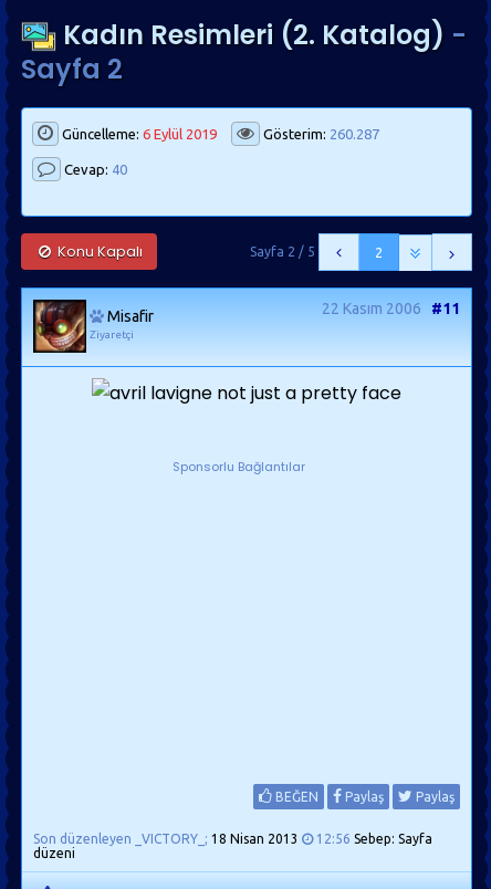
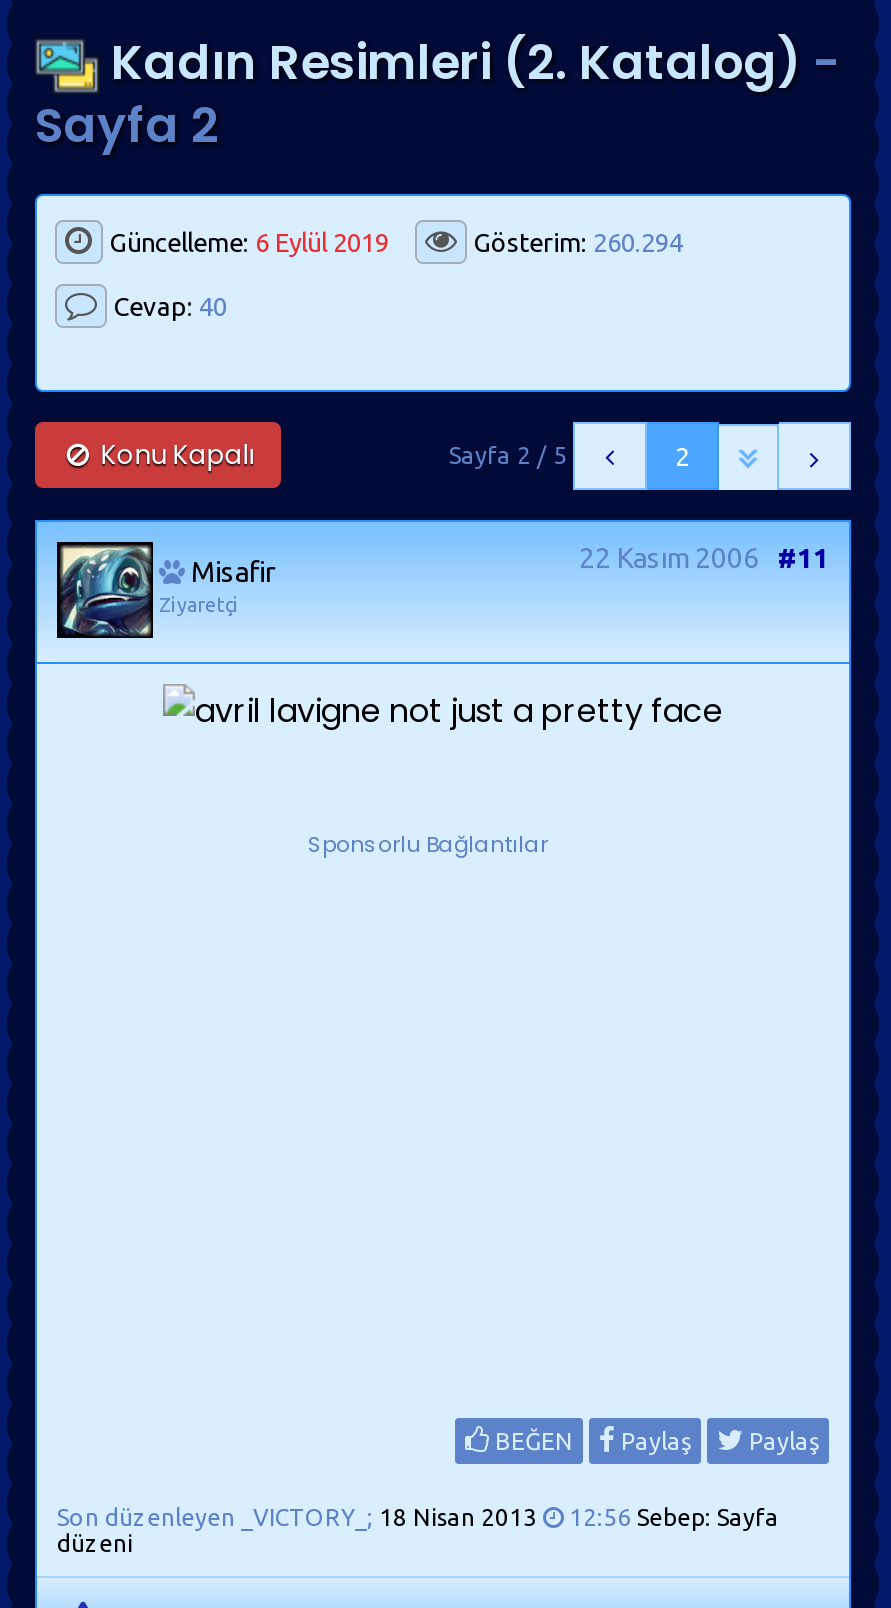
[260,126,379,142] Gösterim: 260.287 -> [467,228,683,256] Gösterim: 260.294
[34,301,86,352] [image] -> [59,546,153,636] [image]

